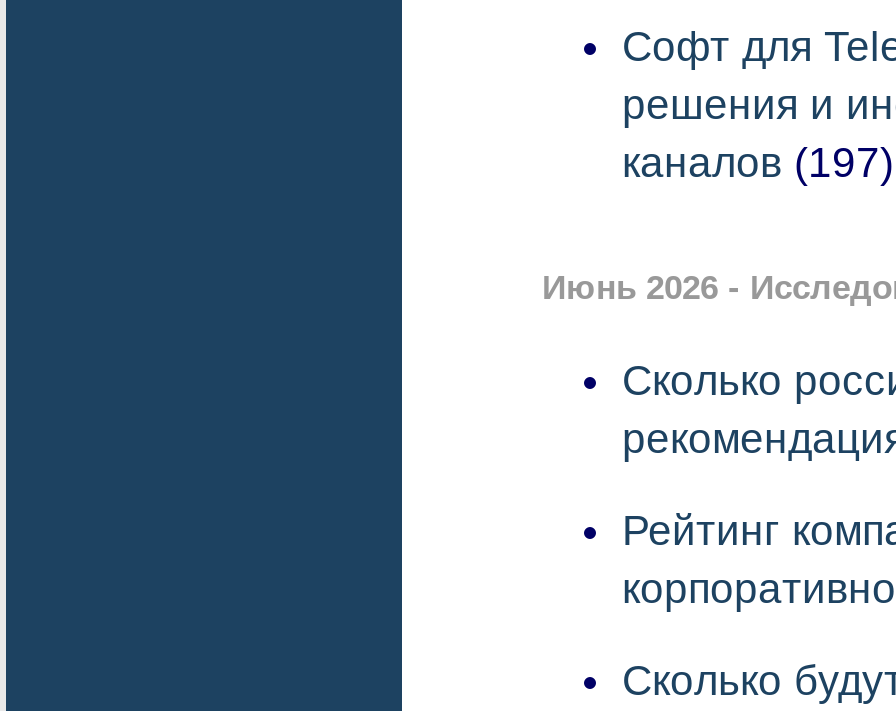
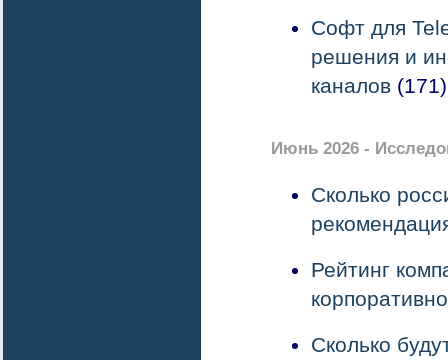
[622,139,894,185] каналов (197) -> [311,74,447,97] каналов (171)

